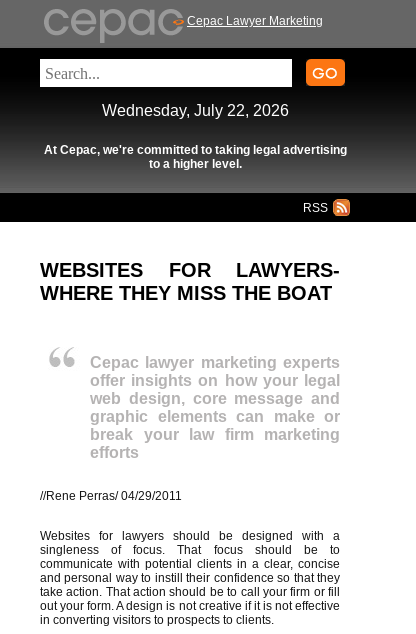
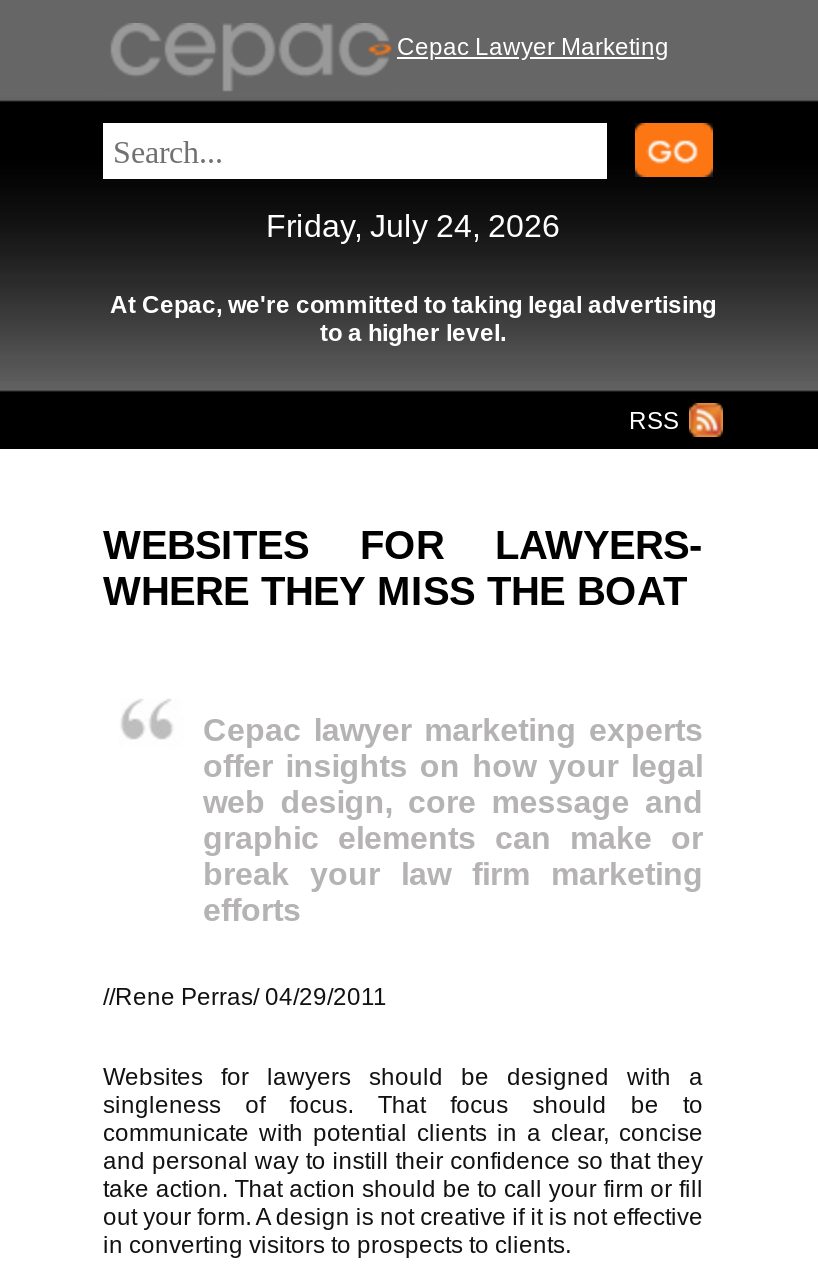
[101,102,288,119] Wednesday, July 22, 2026 -> [266,209,560,243] Friday, July 24, 2026

